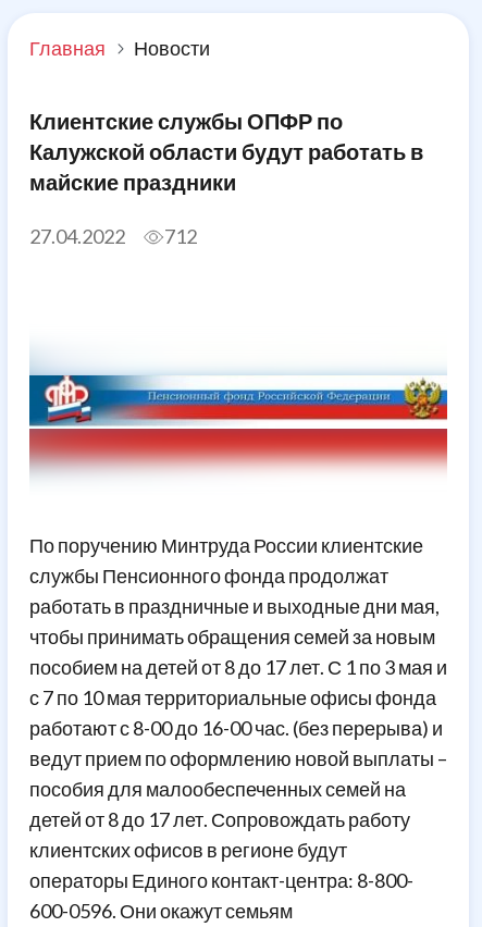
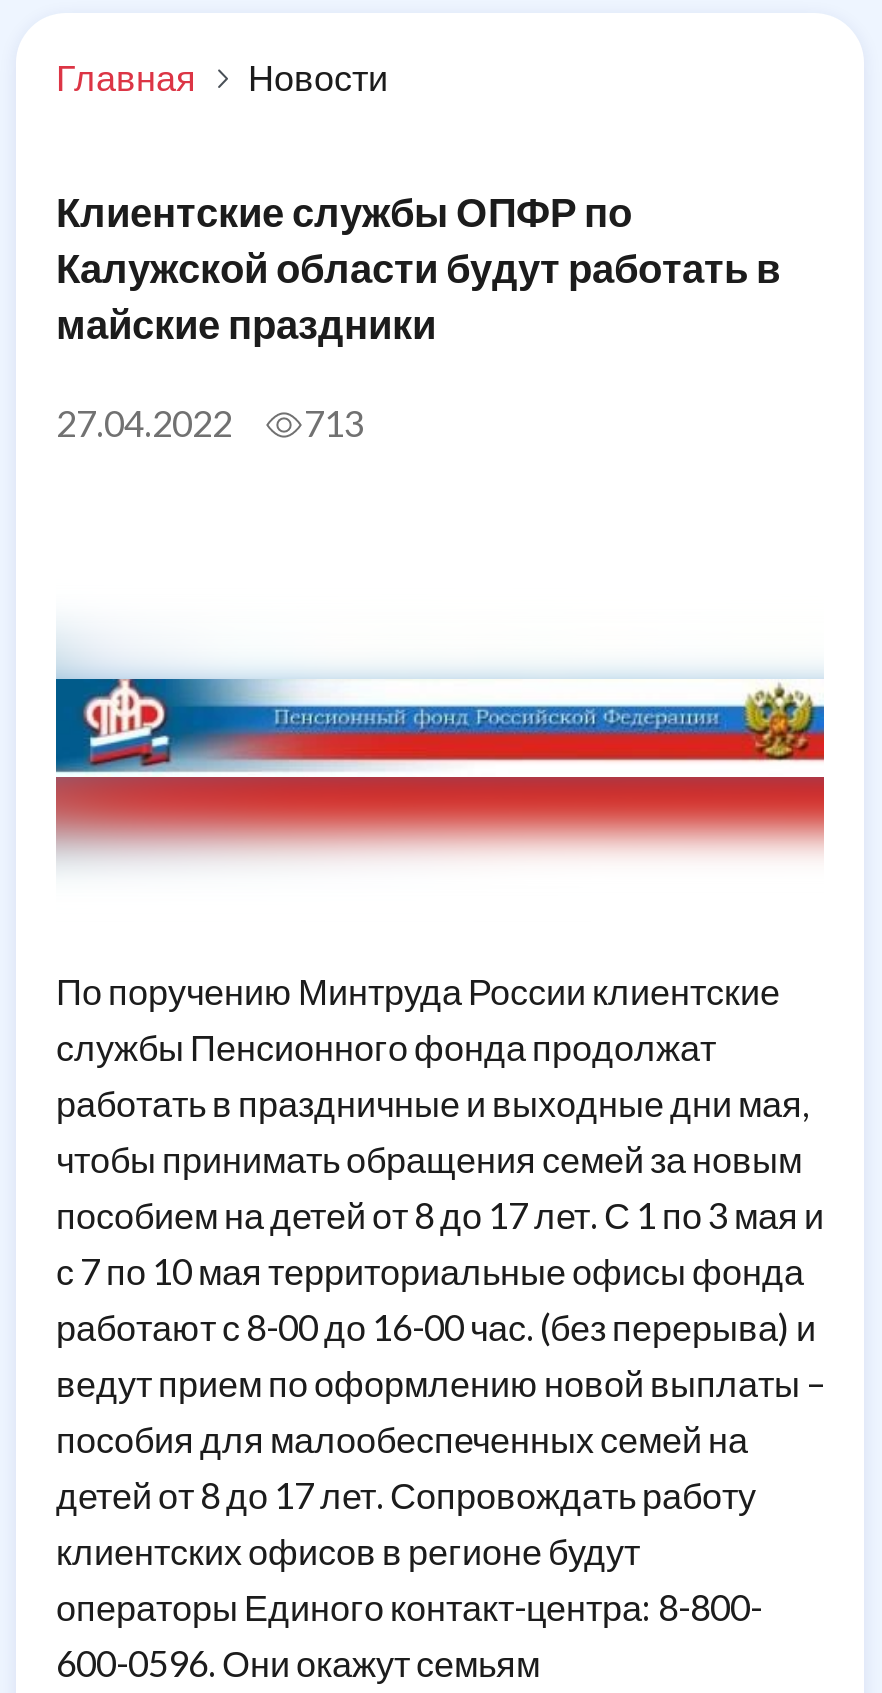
[29,224,197,248] 27.04.2022 712 -> [56,401,364,445] 27.04.2022 713

